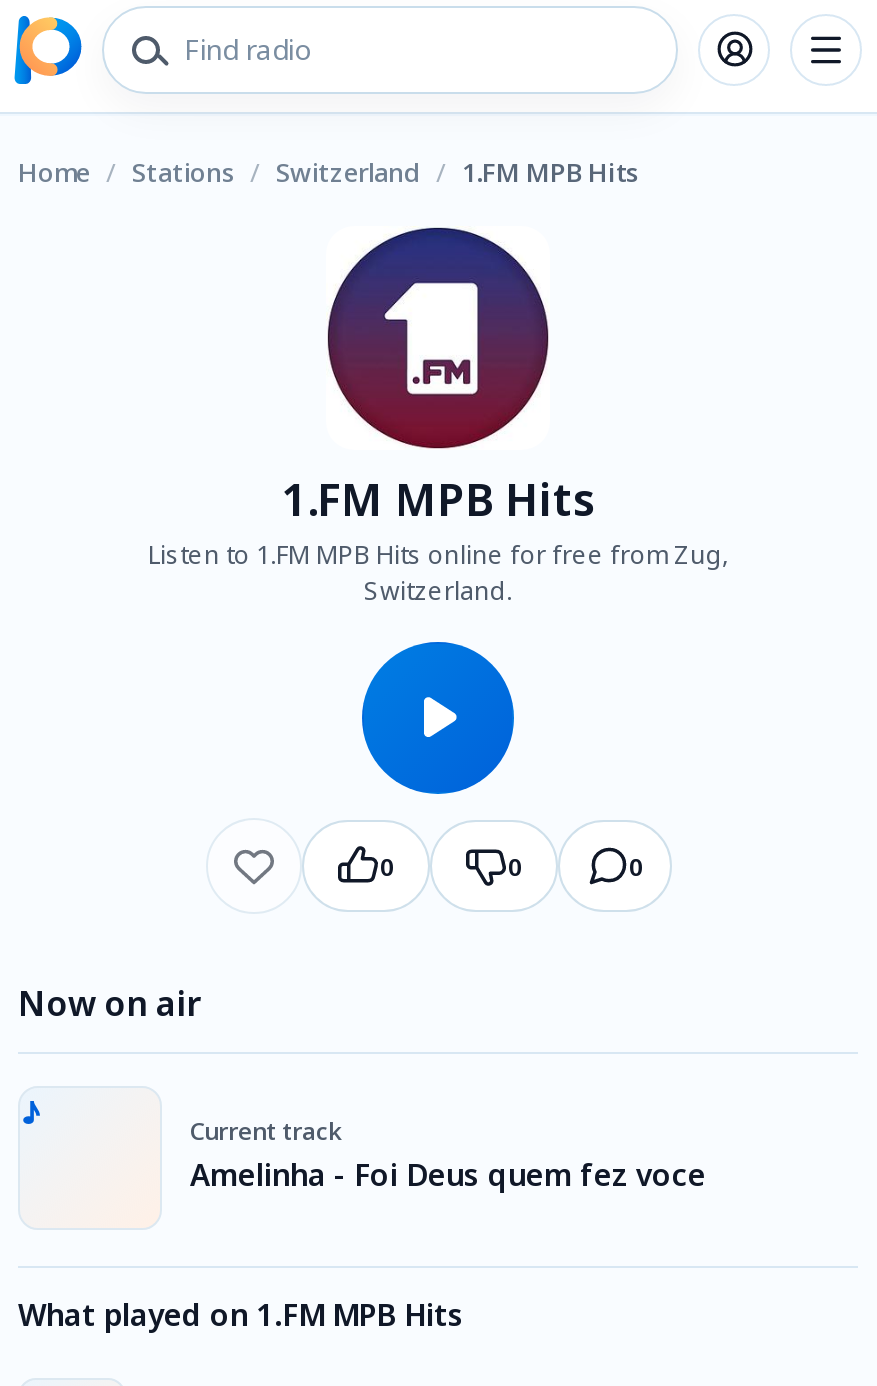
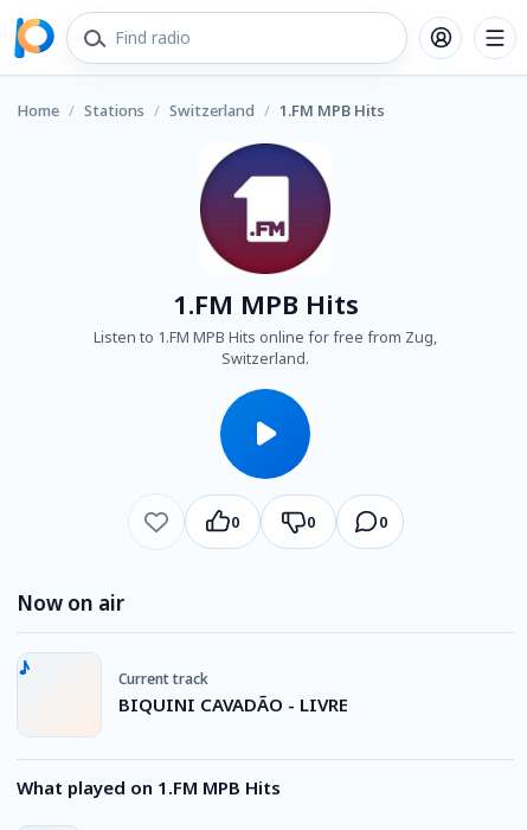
[190,1153,706,1193] Amelinha - Foi Deus quem fez voce -> [118,692,348,716] BIQUINI CAVADÃO - LIVRE

